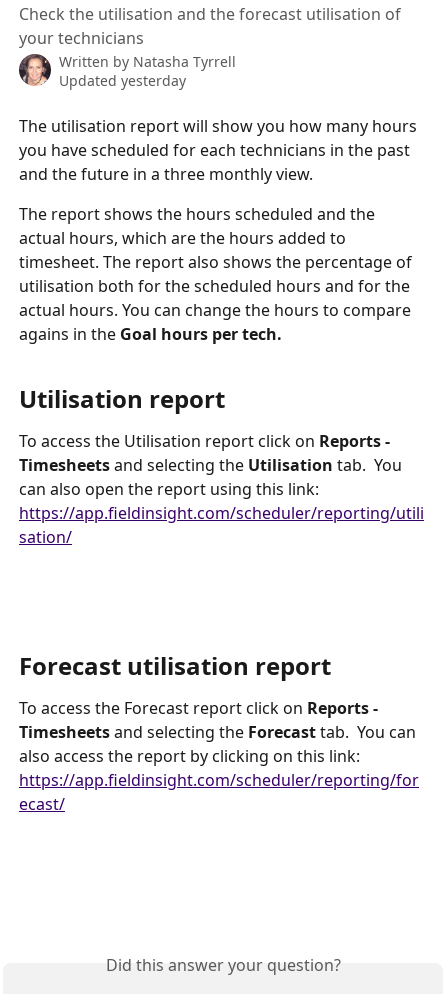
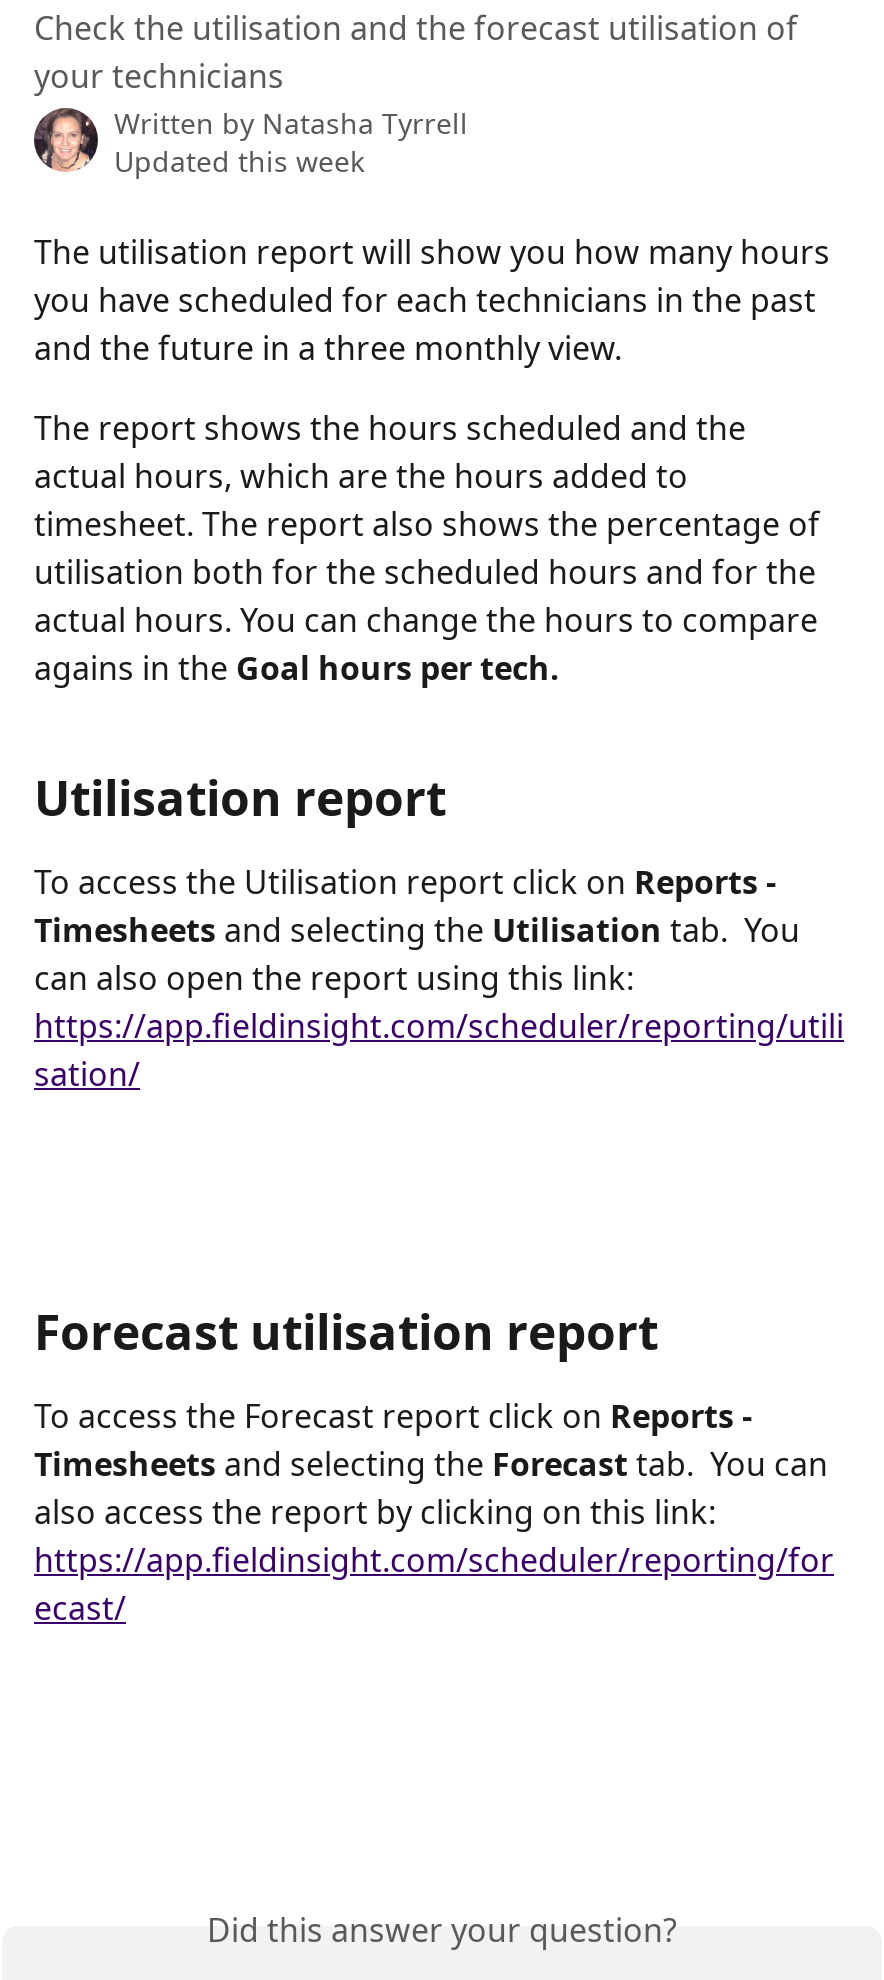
[59,71,186,90] Updated yesterday -> [114,142,364,180] Updated this week

